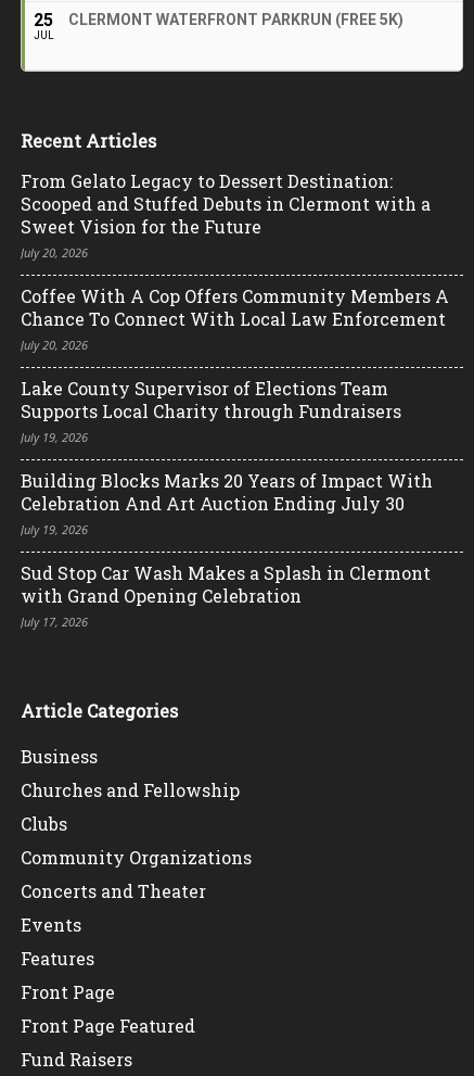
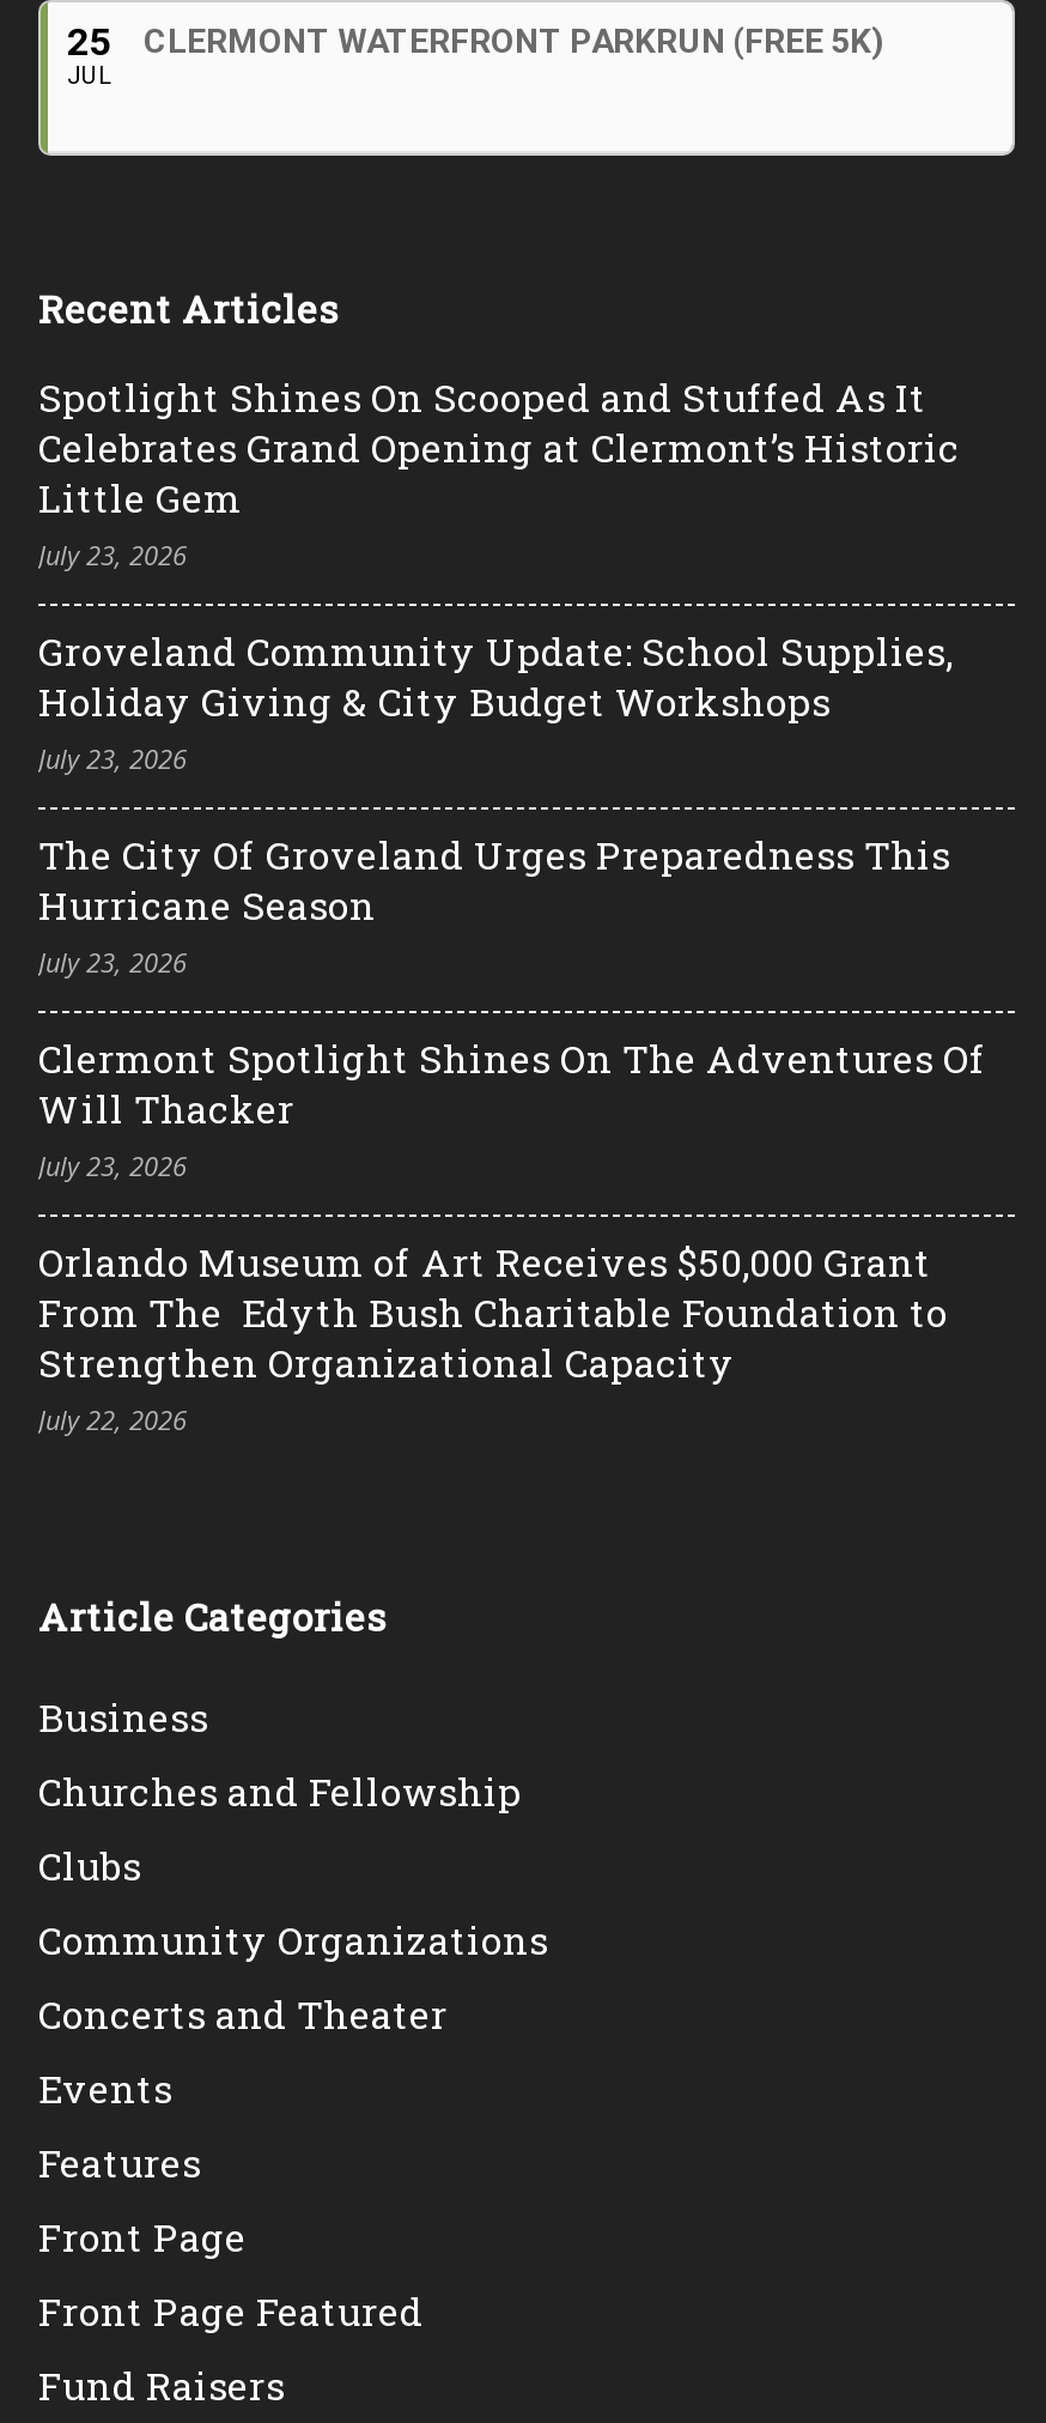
[21,169,431,260] From Gelato Legacy to Dessert Destination: | Scooped and Stuffed Debuts in Clermont with a | Sweet Vision for the Future | July 20, 2026 -> [38,372,960,574] Spotlight Shines On Scooped and Stuffed As It | Celebrates Grand Opening at Clermont’s Historic | Little Gem | July 23, 2026
[21,284,449,352] Coffee With A Cop Offers Community Members A | Chance To Connect With Local Law Enforcement | July 20, 2026 -> [38,626,953,777] Groveland Community Update: School Supplies, | Holiday Giving & City Budget Workshops | July 23, 2026
[21,376,401,445] Lake County Supervisor of Elections Team | Supports Local Charity through Fundraisers | July 19, 2026 -> [38,830,950,981] The City Of Groveland Urges Preparedness This | Hurricane Season | July 23, 2026
[21,469,433,537] Building Blocks Marks 20 Years of Impact With | Celebration And Art Auction Ending July 30 | July 19, 2026 -> [38,1034,986,1185] Clermont Spotlight Shines On The Adventures Of | Will Thacker | July 23, 2026
[21,561,431,629] Sud Stop Car Wash Makes a Splash in Clermont | with Grand Opening Celebration | July 17, 2026 -> [38,1237,948,1438] Orlando Museum of Art Receives $50,000 Grant | From The Edyth Bush Charitable Foundation to | Strengthen Organizational Capacity | July 22, 2026

